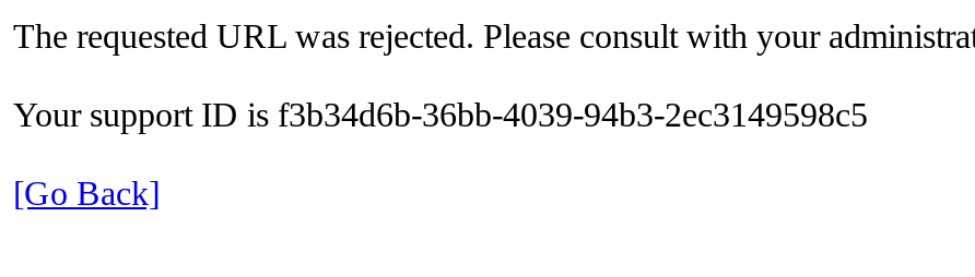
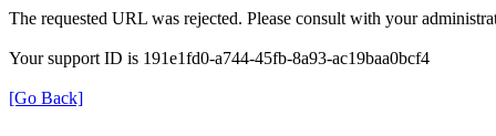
[13,96,868,133] Your support ID is f3b34d6b-36bb-4039-94b3-2ec3149598c5 -> [9,49,430,67] Your support ID is 191e1fd0-a744-45fb-8a93-ac19baa0bcf4

